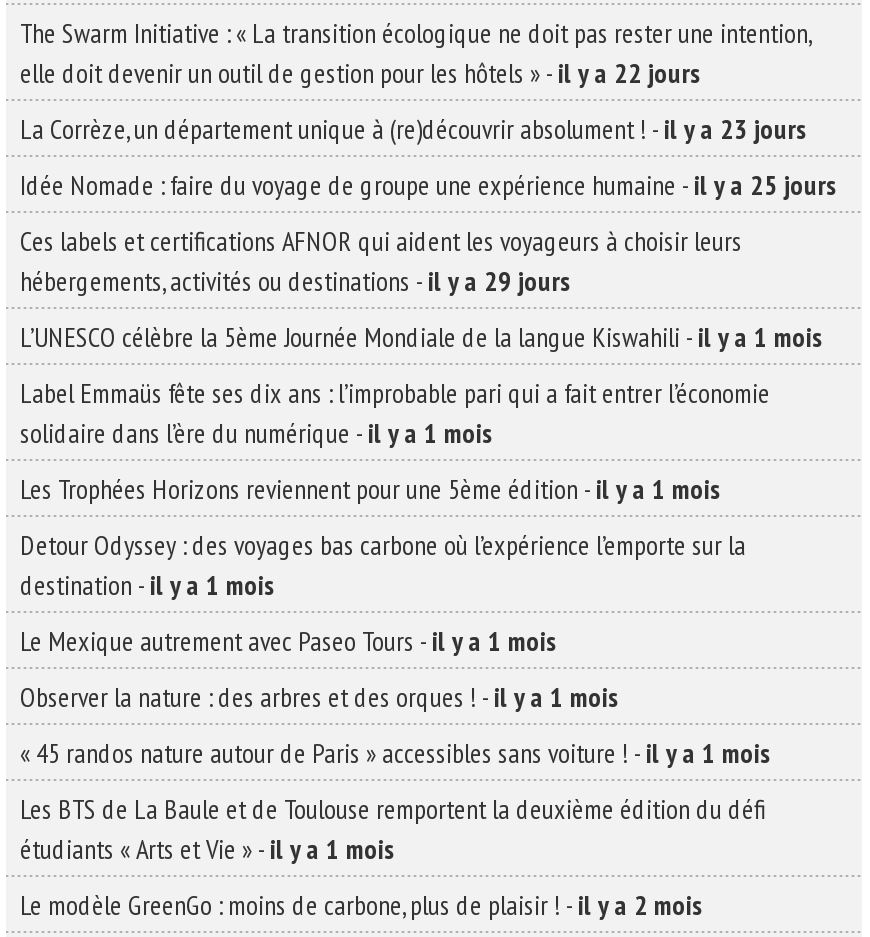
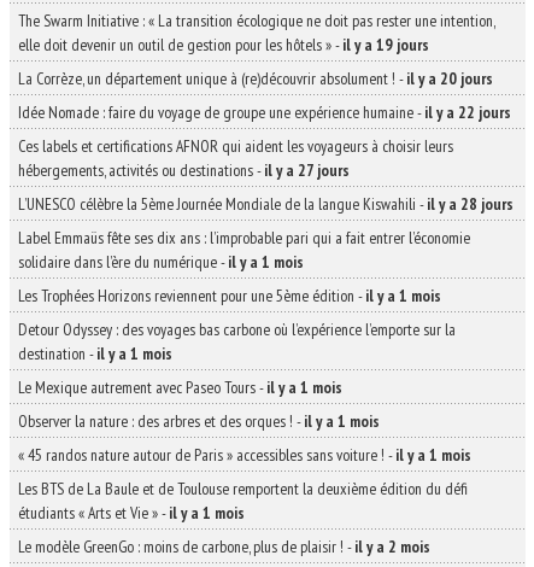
[20,55,702,91] elle doit devenir un outil de gestion pour les hôtels » - il y a 22 jours -> [18,34,429,55] elle doit devenir un outil de gestion pour les hôtels » - il y a 19 jours
[20,111,808,147] La Corrèze, un département unique à (re)découvrir absolument ! - il y a 23 jours -> [18,68,493,89] La Corrèze, un département unique à (re)découvrir absolument ! - il y a 20 jours
[20,167,838,203] Idée Nomade : faire du voyage de groupe une expérience humaine - il y a 25 jours -> [18,101,511,123] Idée Nomade : faire du voyage de groupe une expérience humaine - il y a 22 jours
[20,263,572,299] hébergements, activités ou destinations - il y a 29 jours -> [18,159,350,181] hébergements, activités ou destinations - il y a 27 jours
[20,319,824,355] L’UNESCO célèbre la 5ème Journée Mondiale de la langue Kiswahili - il y a 1 mois -> [18,193,514,215] L’UNESCO célèbre la 5ème Journée Mondiale de la langue Kiswahili - il y a 28 jours

